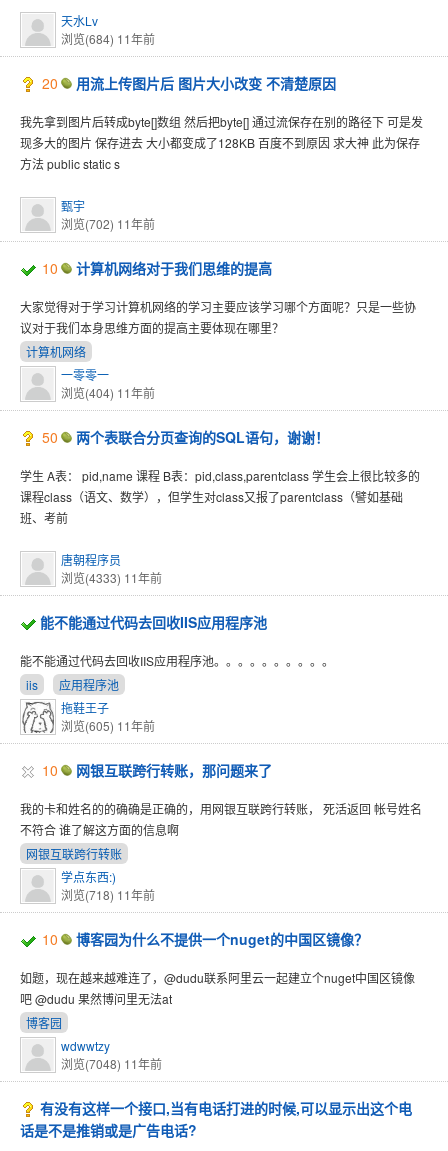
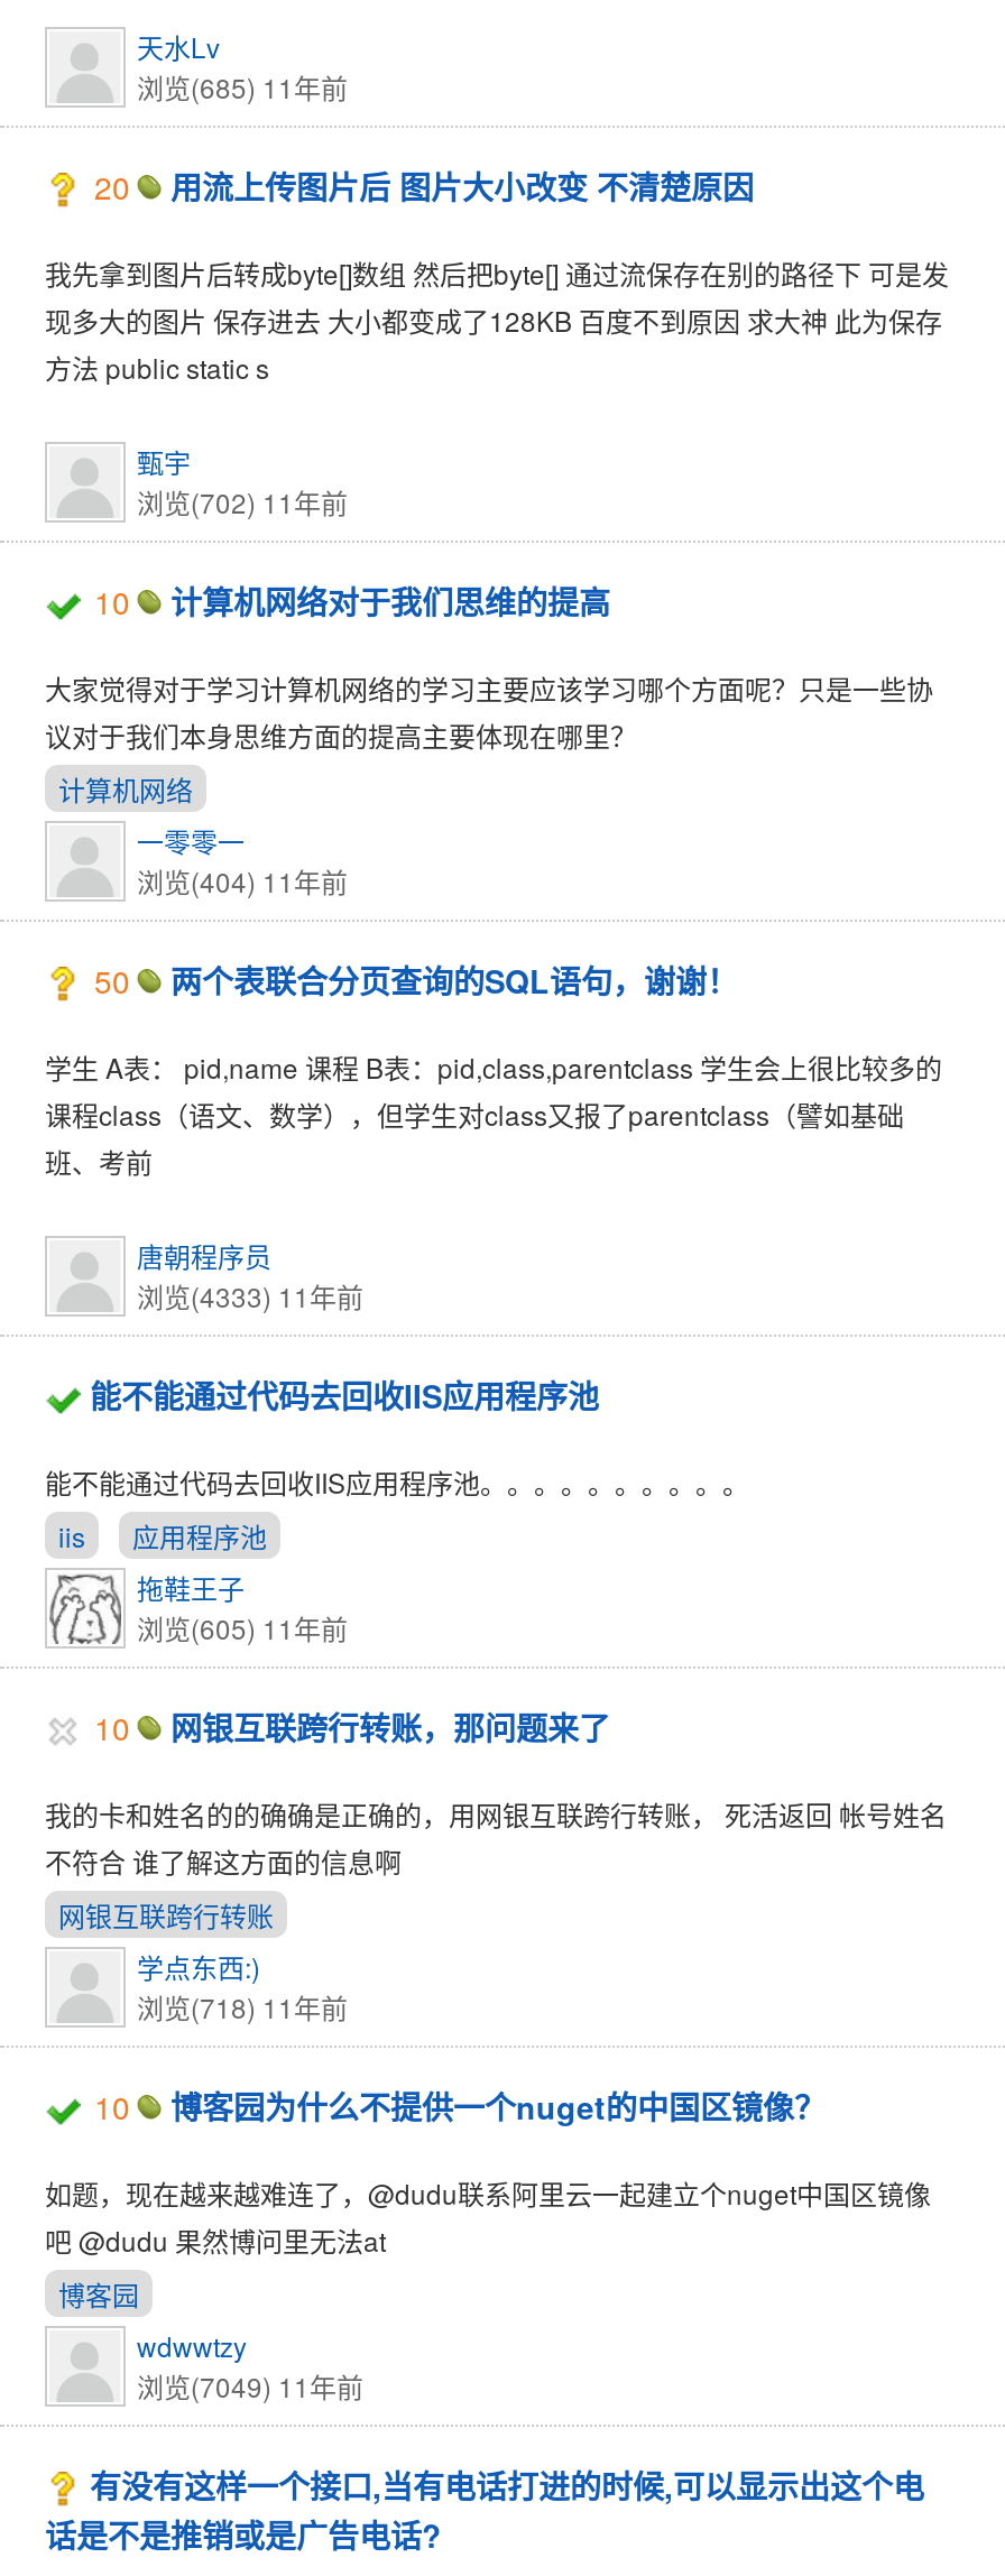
[61,30,155,47] 浏览(684) 11年前 -> [137,67,348,105] 浏览(685) 11年前
[61,1055,162,1072] 浏览(7048) 11年前 -> [137,2366,363,2404] 浏览(7049) 11年前

